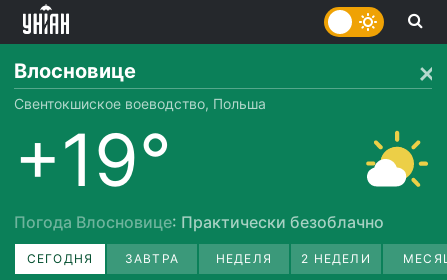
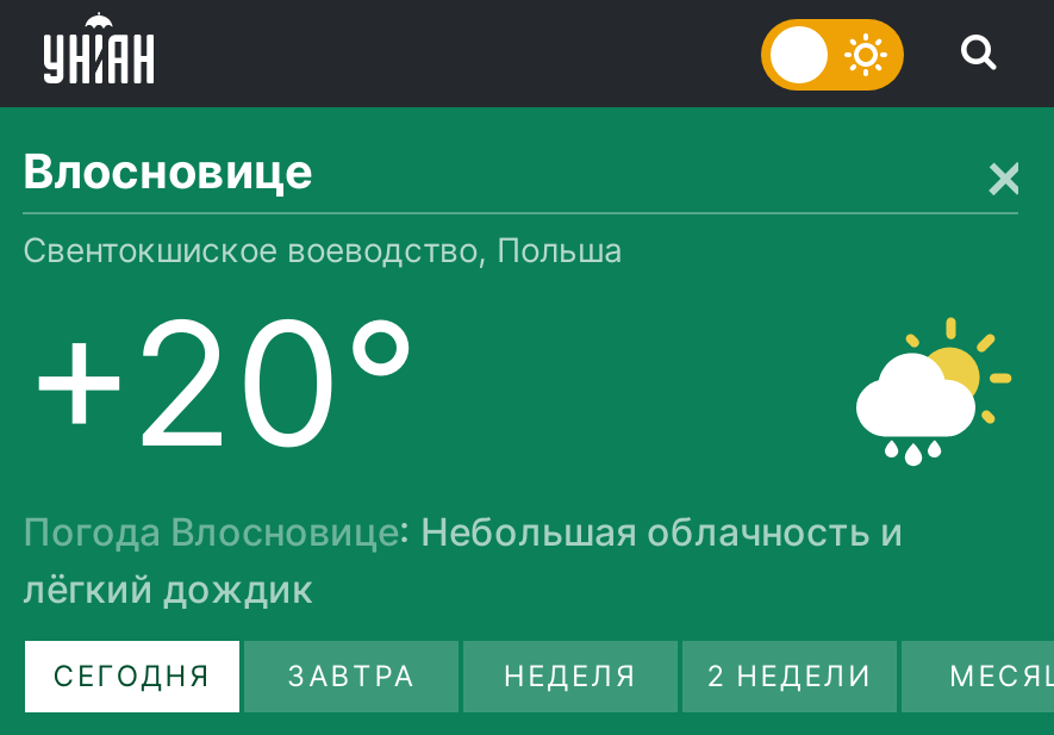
[14,116,429,232] [image] | +19° | Погода Влосновице: Практически безоблачно -> [23,279,1014,612] [image] | +20° | Погода Влосновице: Небольшая облачность и | лёгкий дождик

